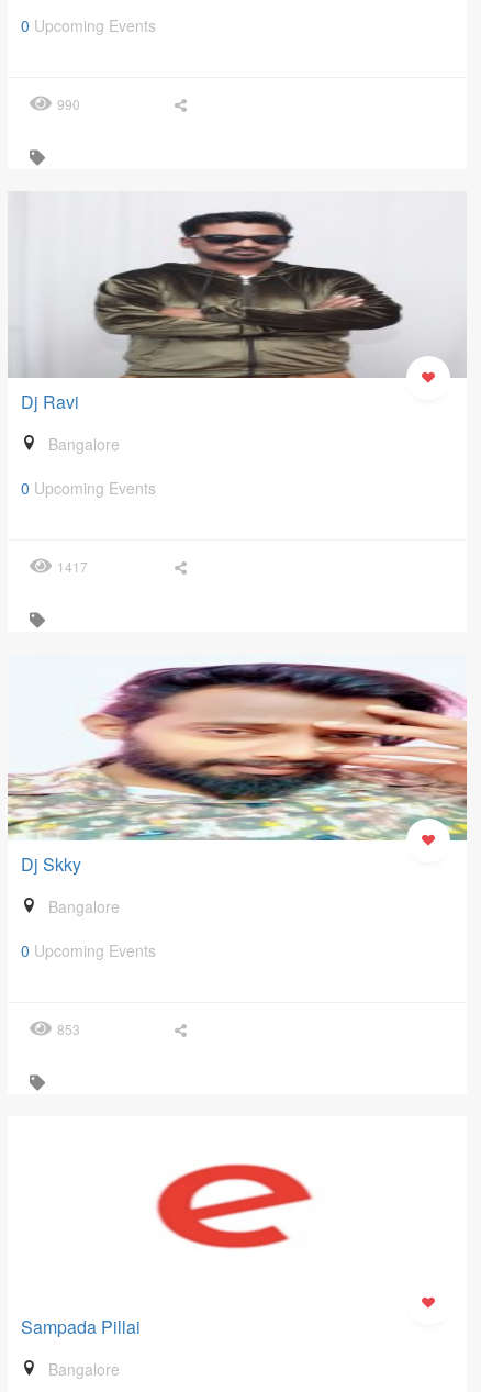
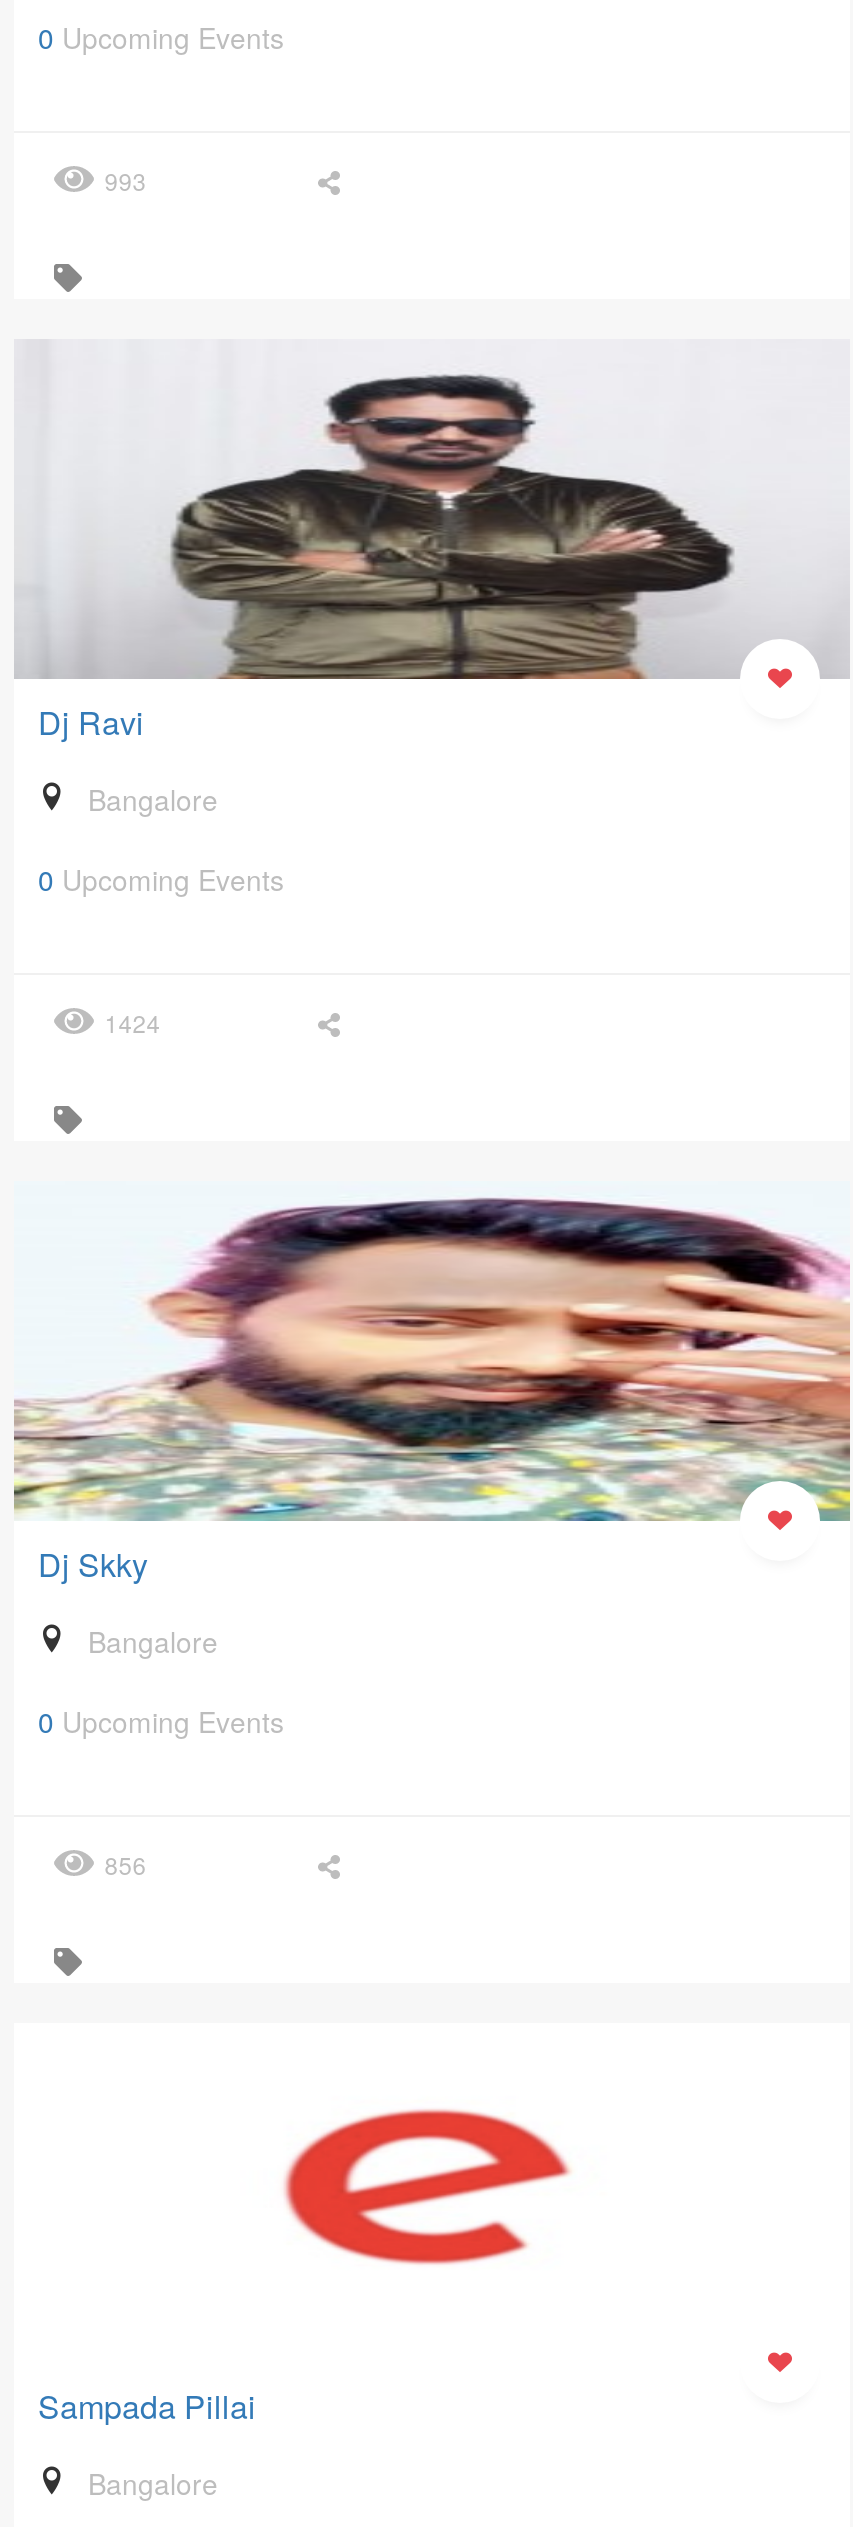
[57,94,80,113] 990 -> [104,163,146,197] 993
[57,557,88,576] 1417 -> [104,1005,160,1039] 1424
[57,1020,80,1038] 853 -> [104,1847,146,1881] 856

